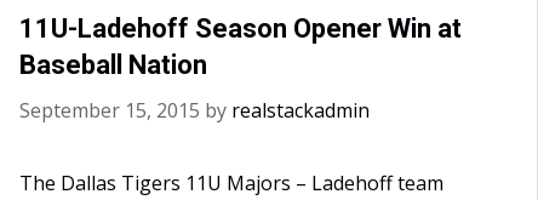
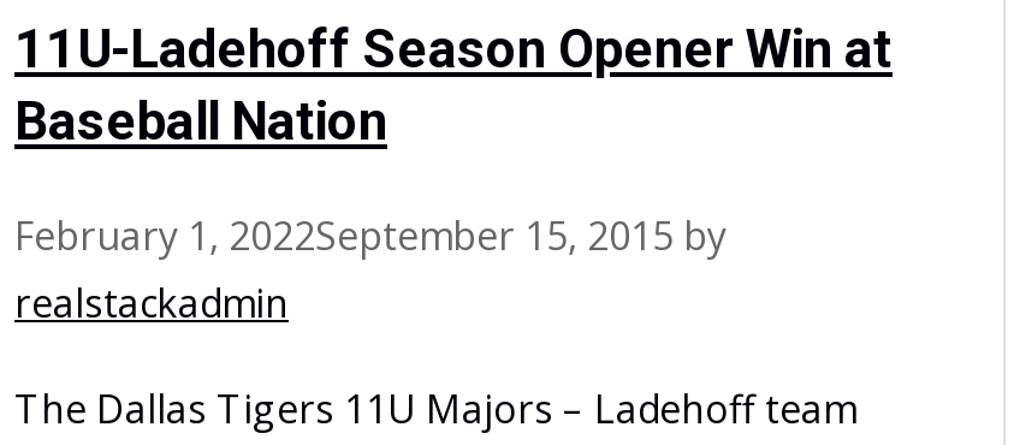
[19,96,370,123] September 15, 2015 by realstackadmin -> [14,210,727,330] February 1, 2022September 15, 2015 by | realstackadmin

